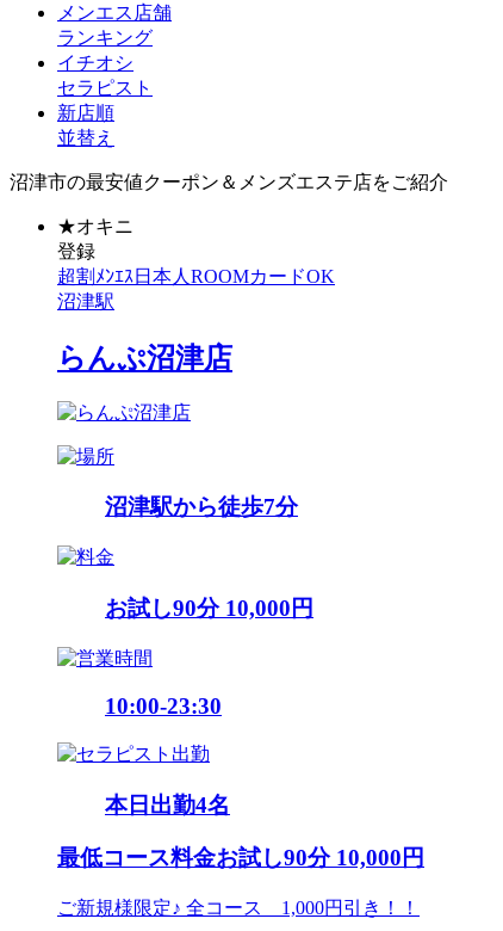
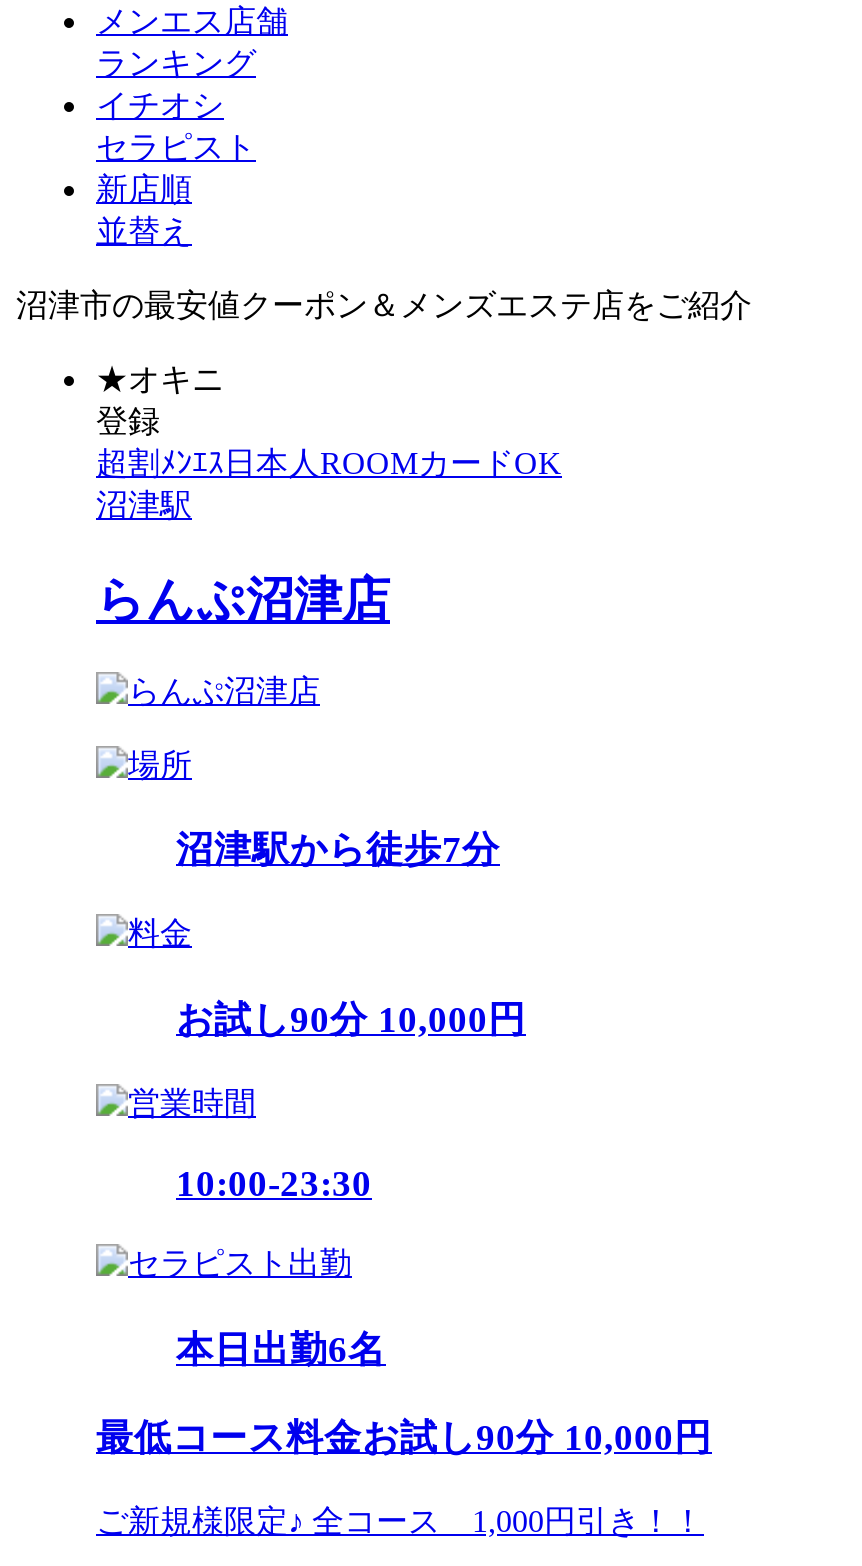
[105,792,230,817] 本日出勤4名 -> [176,1327,386,1369] 本日出勤6名

